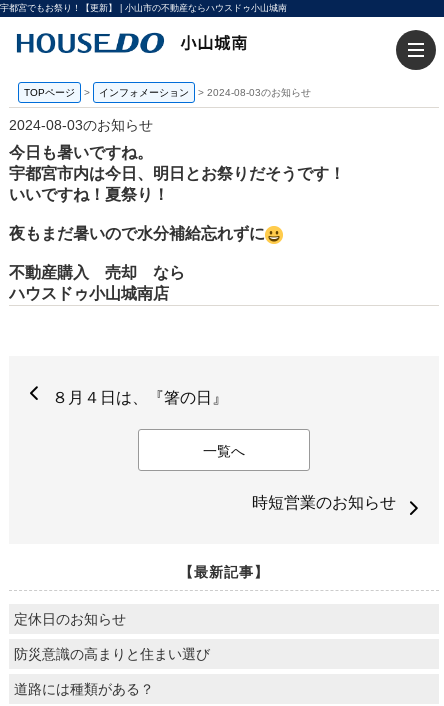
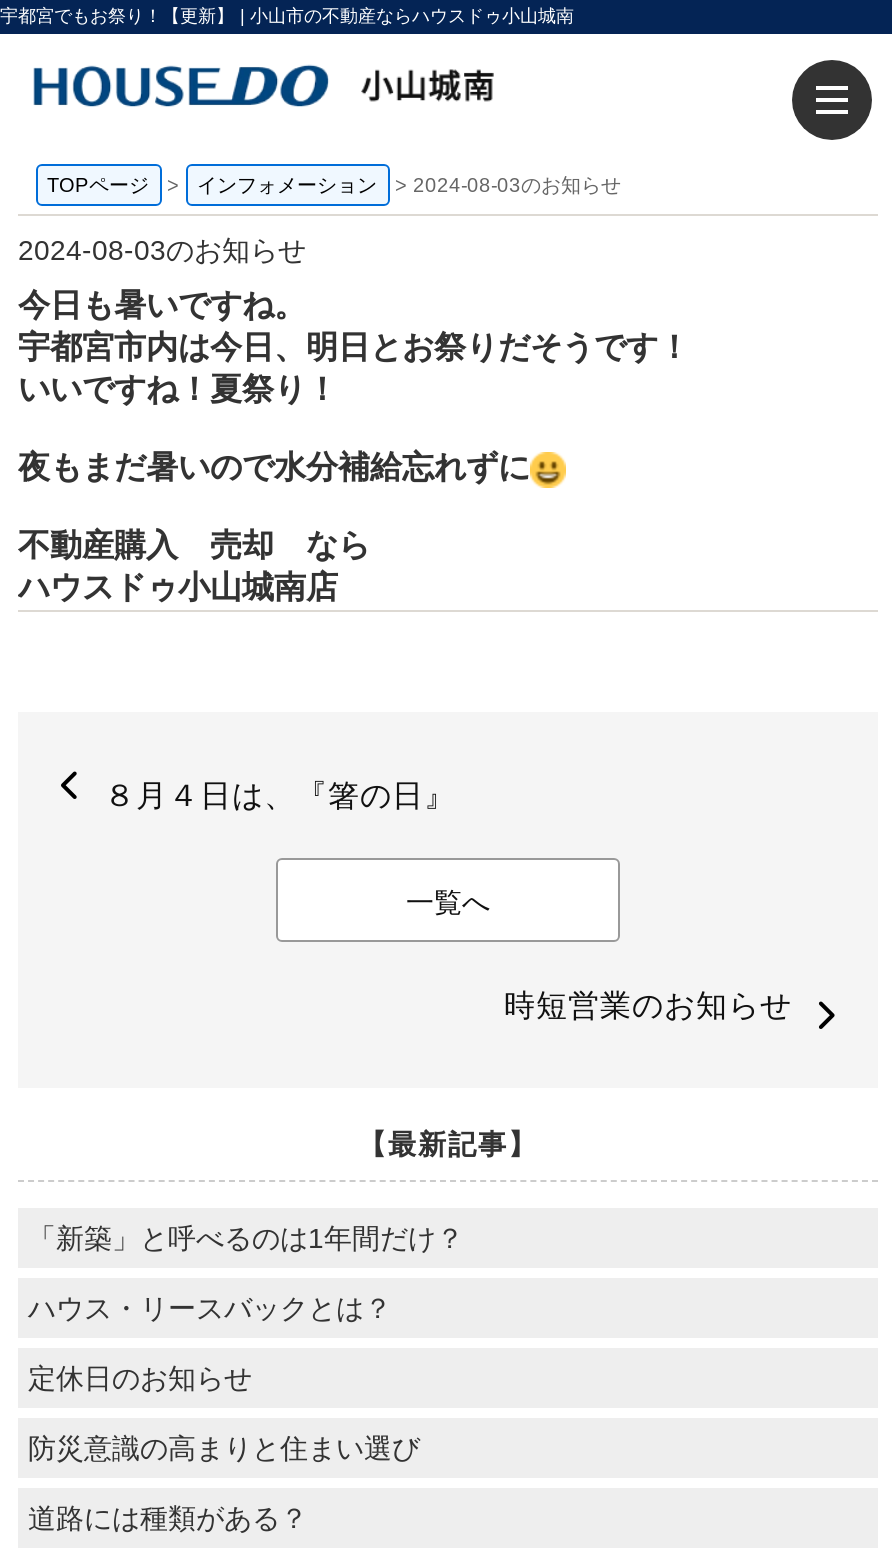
none -> [28,1222,464,1324] 「新築」と呼べるのは1年間だけ？ | ハウス・リースバックとは？

